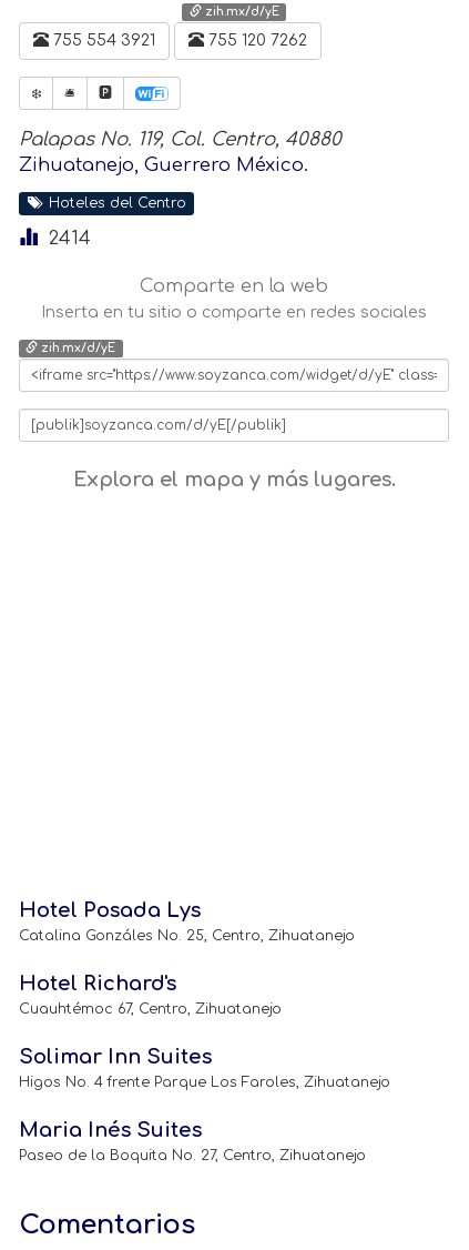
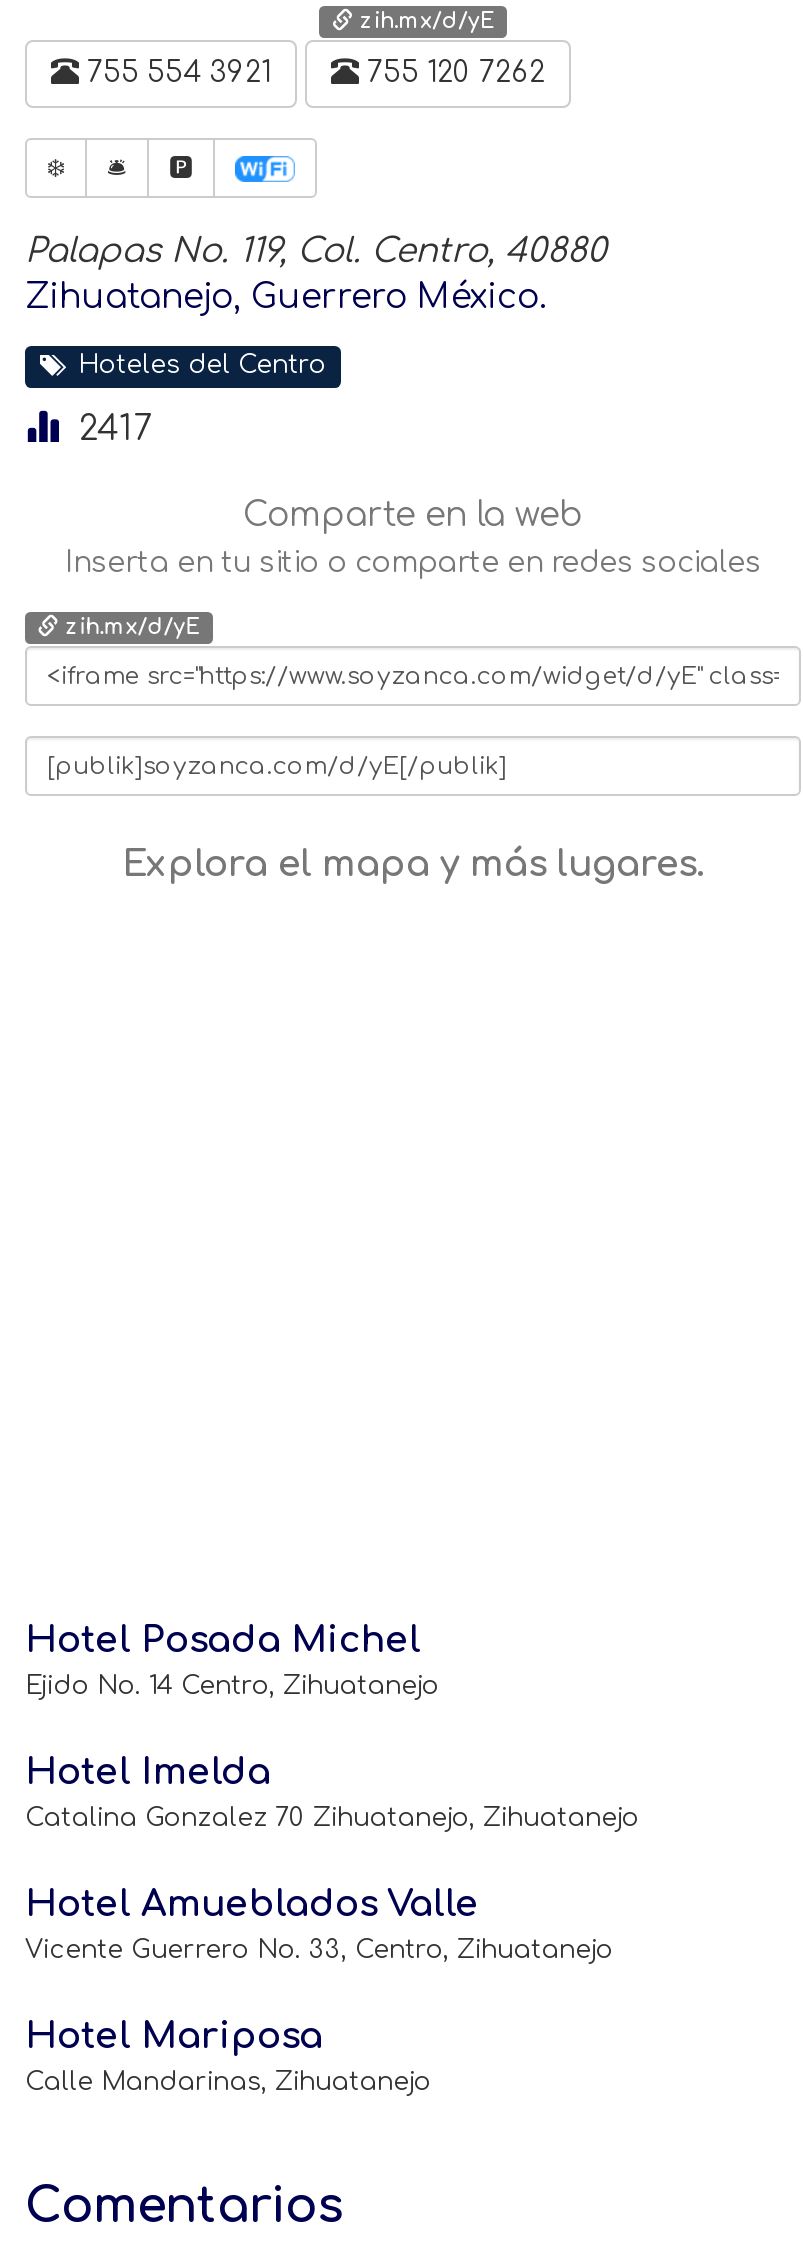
[38,228,102,249] 2414 -> [59,410,173,448] 2417
[19,899,355,944] Hotel Posada Lys | Catalina Gonzáles No. 25, Centro, Zihuatanejo -> [25,1620,439,1700] Hotel Posada Michel | Ejido No. 14 Centro, Zihuatanejo
[19,972,282,1017] Hotel Richard's | Cuauhtémoc 67, Centro, Zihuatanejo -> [25,1752,639,1832] Hotel Imelda | Catalina Gonzalez 70 Zihuatanejo, Zihuatanejo
[19,1046,390,1090] Solimar Inn Suites | Higos No. 4 frente Parque Los Faroles, Zihuatanejo -> [25,1884,613,1964] Hotel Amueblados Valle | Vicente Guerrero No. 33, Centro, Zihuatanejo
[19,1119,366,1163] Maria Inés Suites | Paseo de la Boquita No. 27, Centro, Zihuatanejo -> [25,2016,431,2096] Hotel Mariposa | Calle Mandarinas, Zihuatanejo

